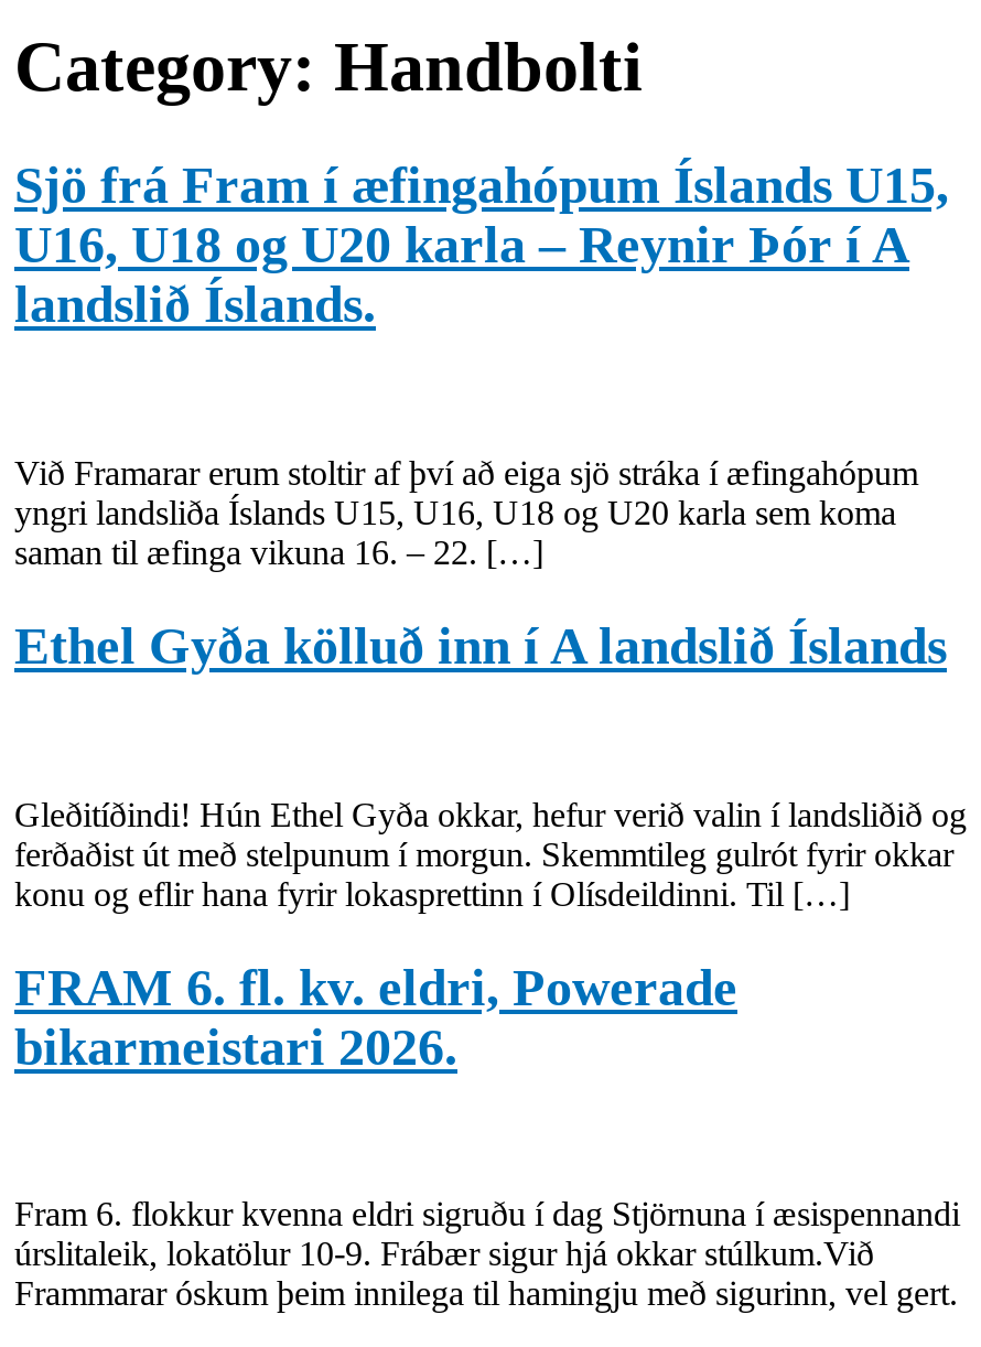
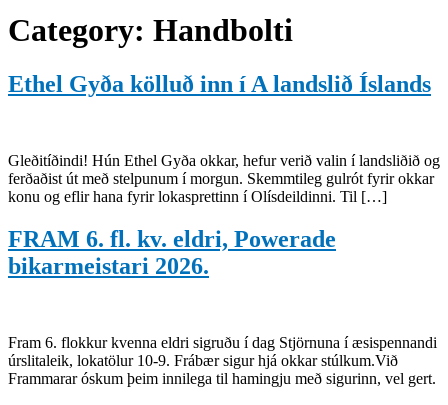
[14,156,949,571] Sjö frá Fram í æfingahópum Íslands U15, | U16, U18 og U20 karla – Reynir Þór í A | landslið Íslands. | Við Framarar erum stoltir af því að eiga sjö stráka í æfingahópum | yngri landsliða Íslands U15, U16, U18 og U20 karla sem koma | saman til æfinga vikuna 16. – 22. […] -> none

